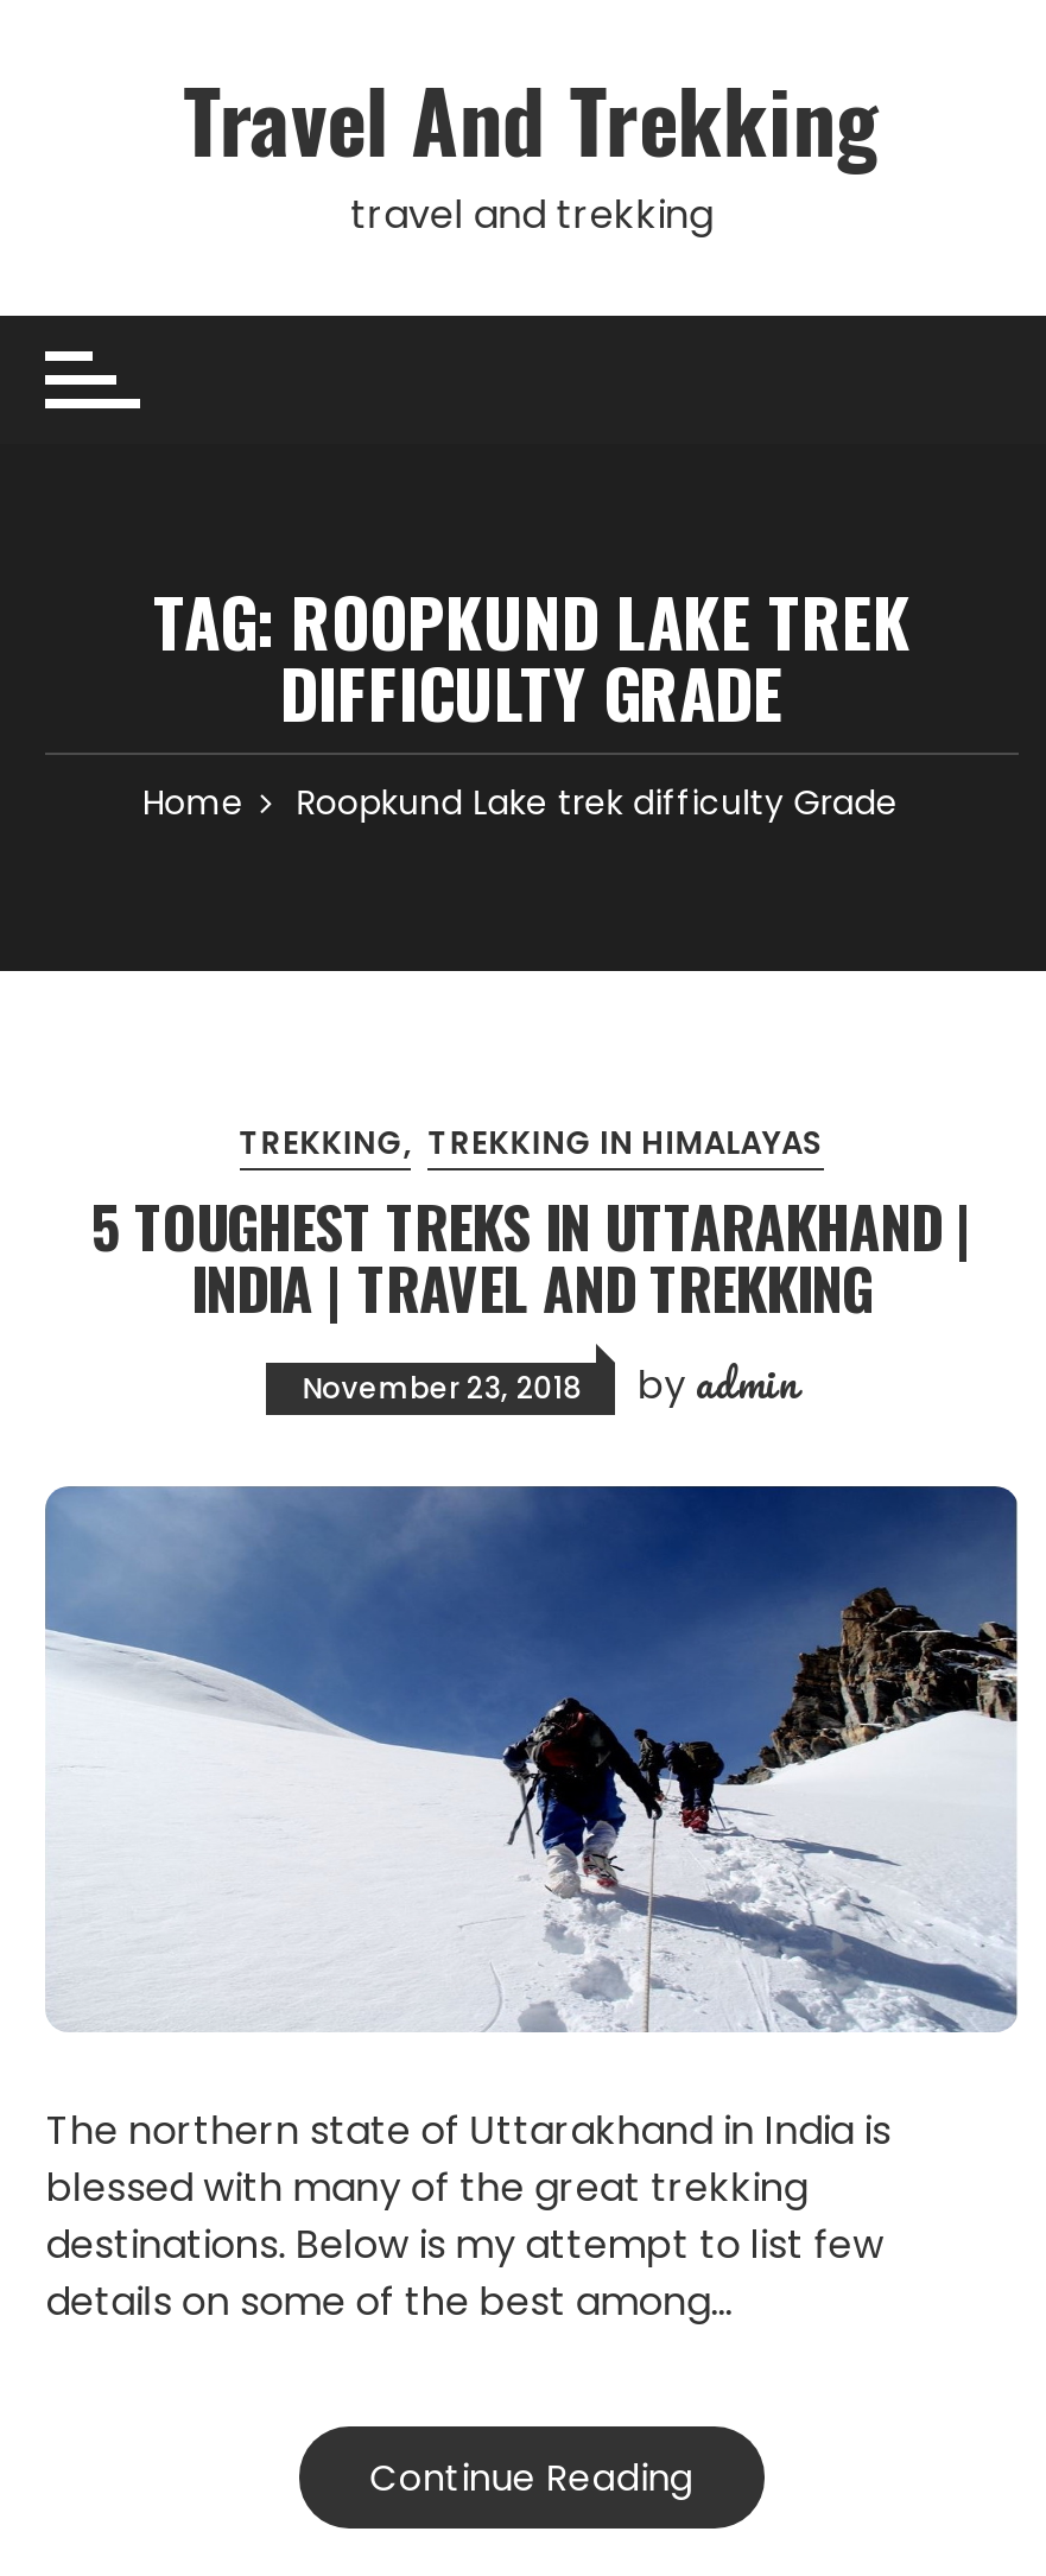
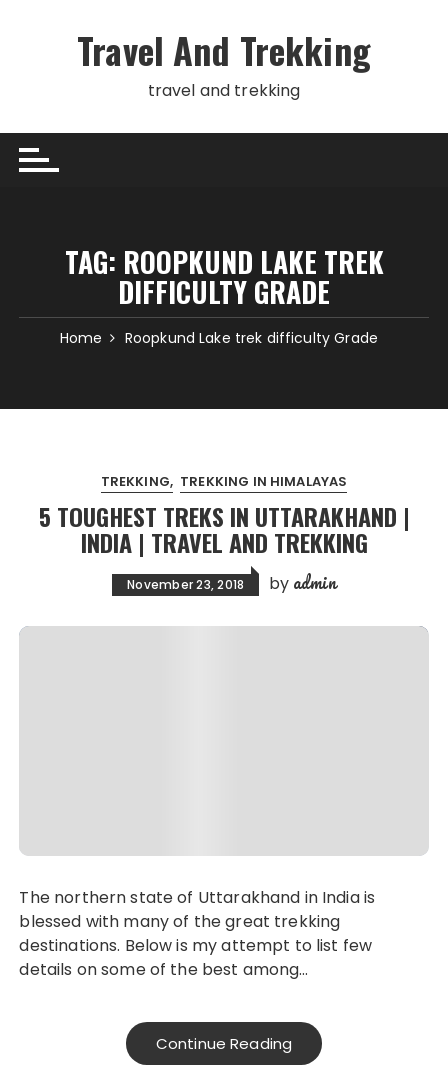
[45,1484,1019,2032] [image] -> none

